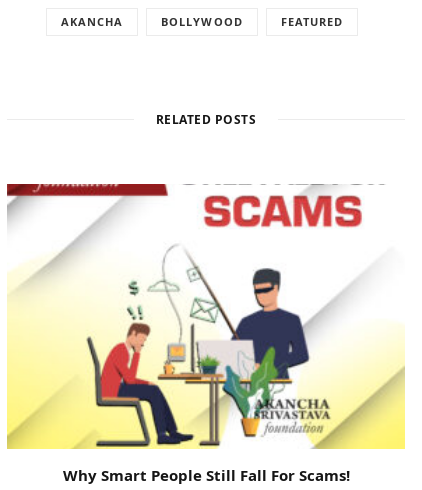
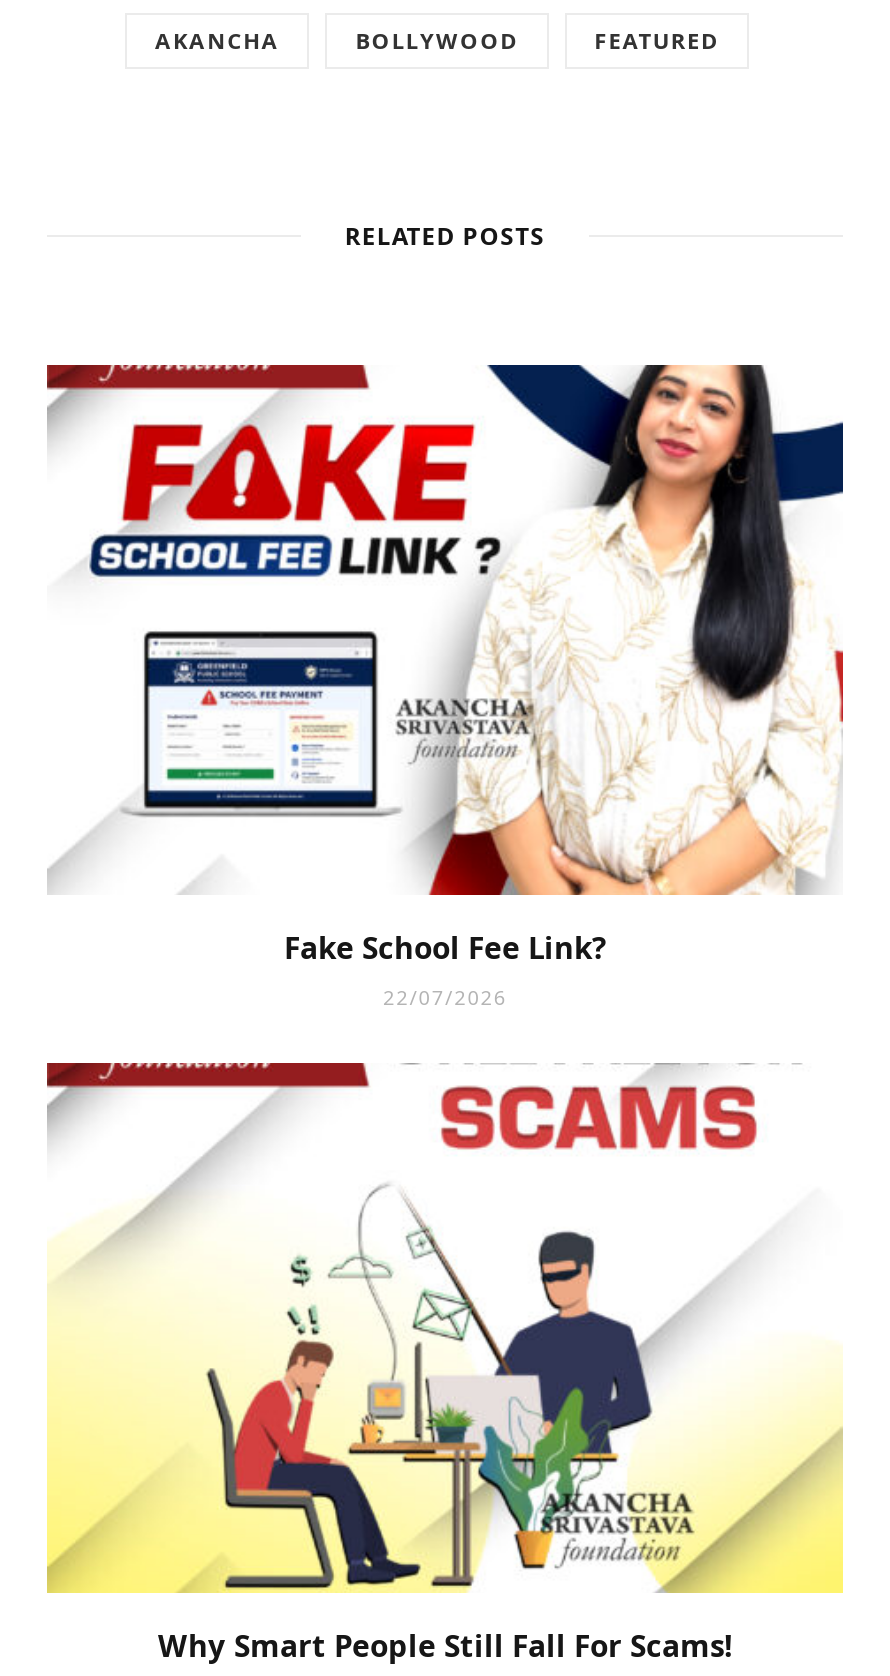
none -> [49,363,845,1011] [image] | Fake School Fee Link? | 22/07/2026

